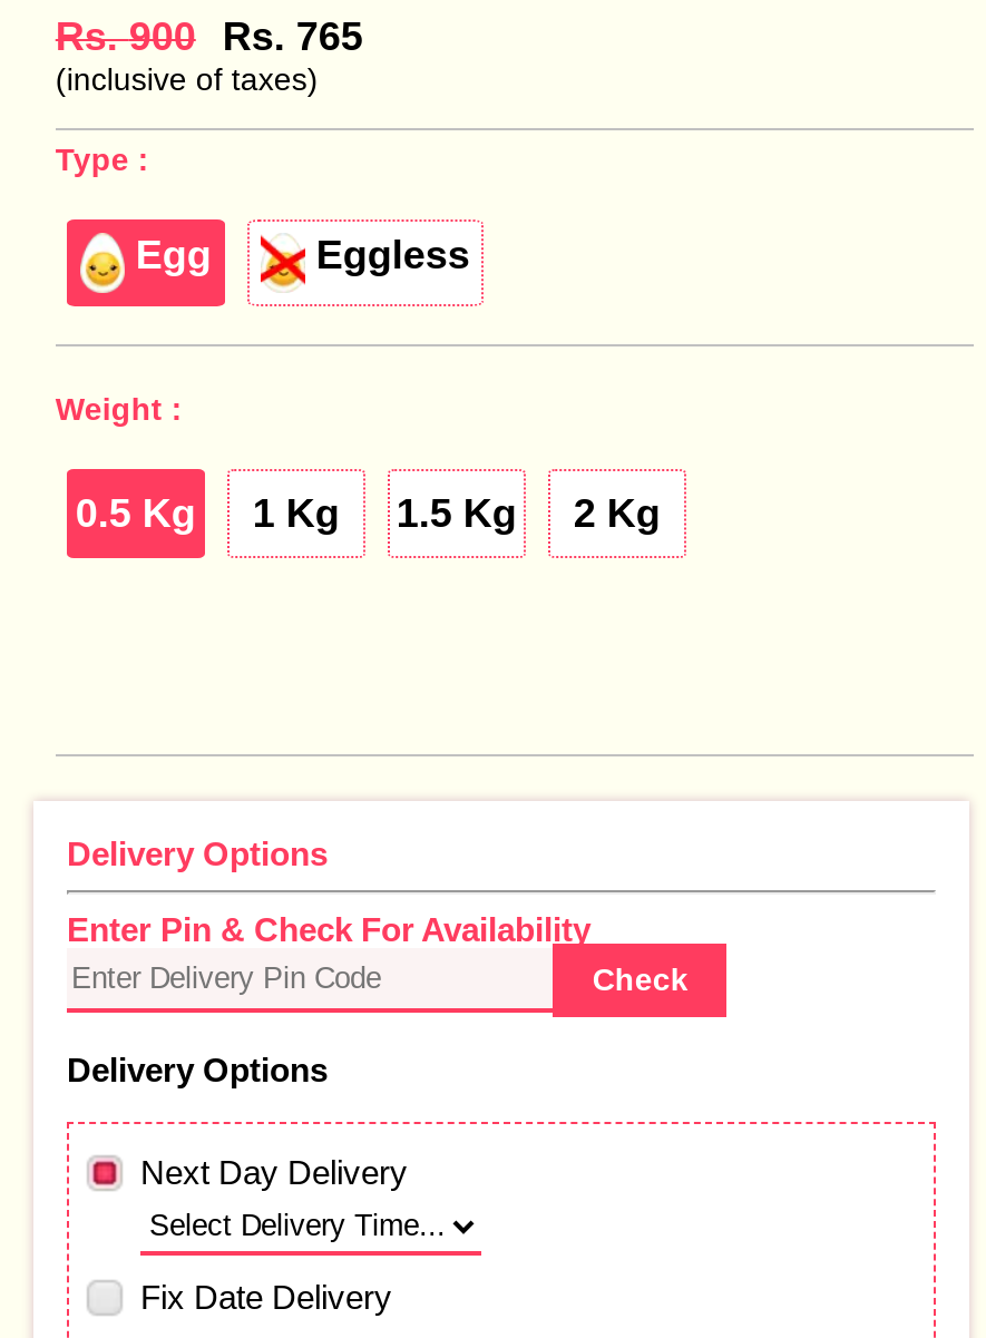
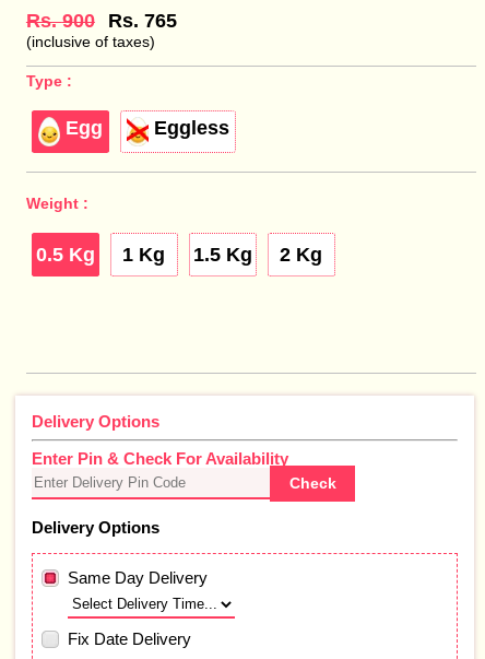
[140,1153,408,1191] Next Day Delivery -> [68,568,208,587] Same Day Delivery

